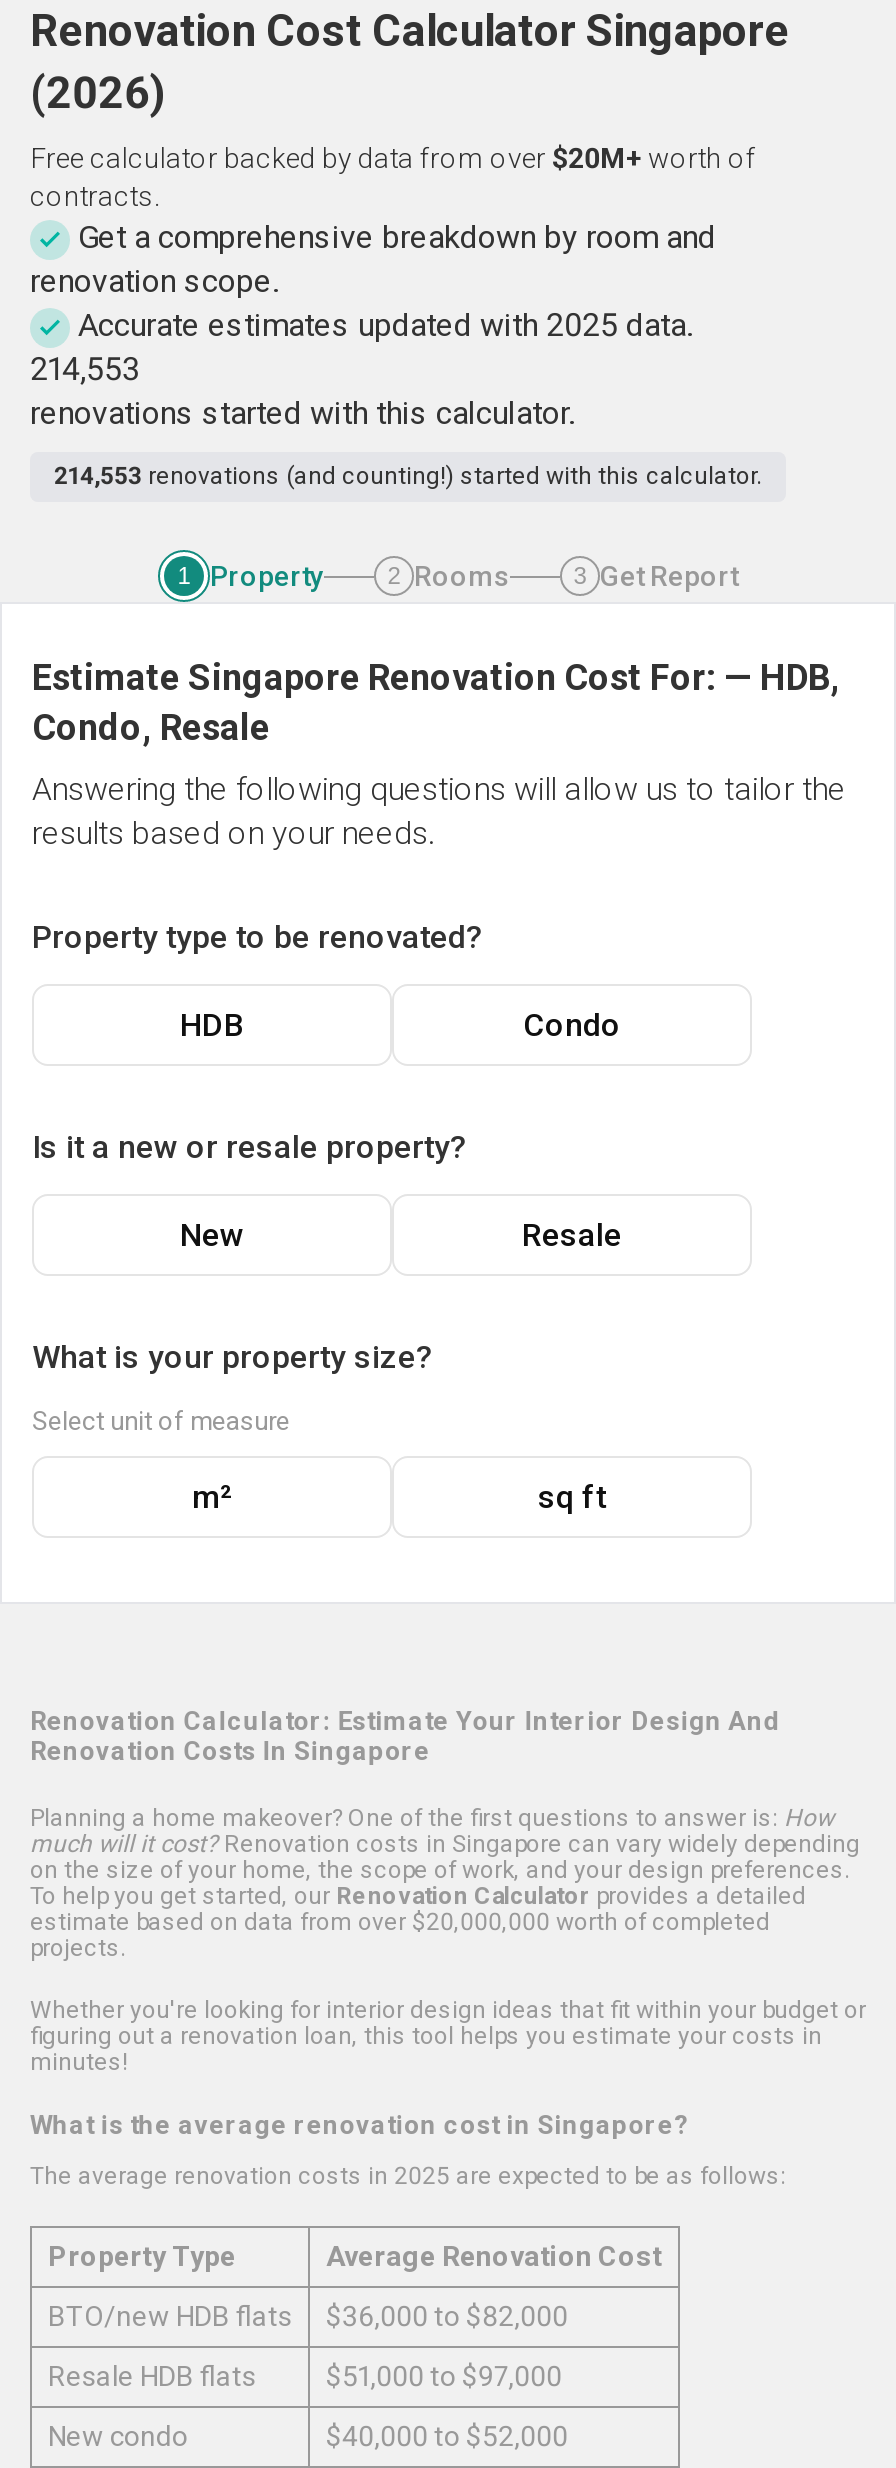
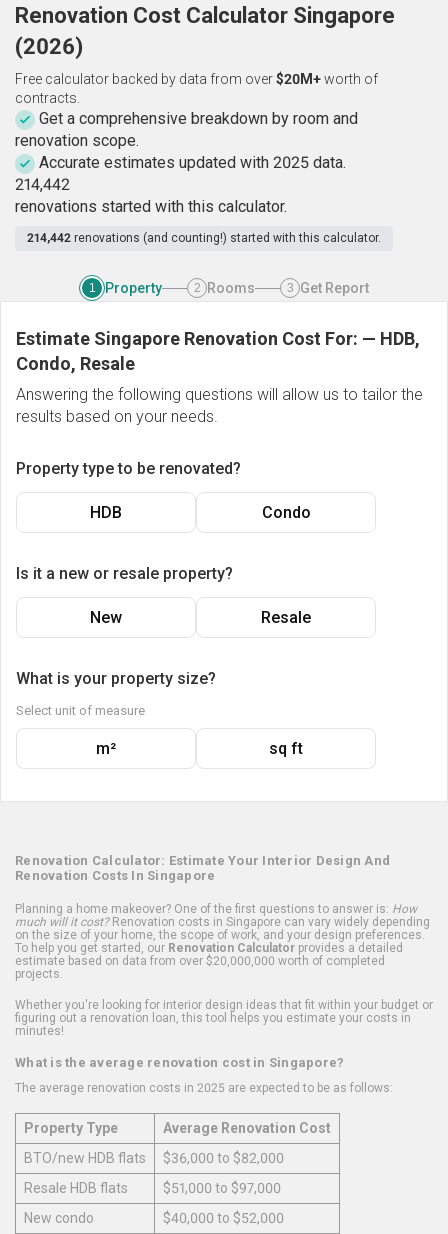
[30,350,140,388] 214,553 -> [15,175,70,194] 214,442
[54,462,762,490] 214,553 renovations (and counting!) started with this calculator. -> [27,231,381,245] 214,442 renovations (and counting!) started with this calculator.

